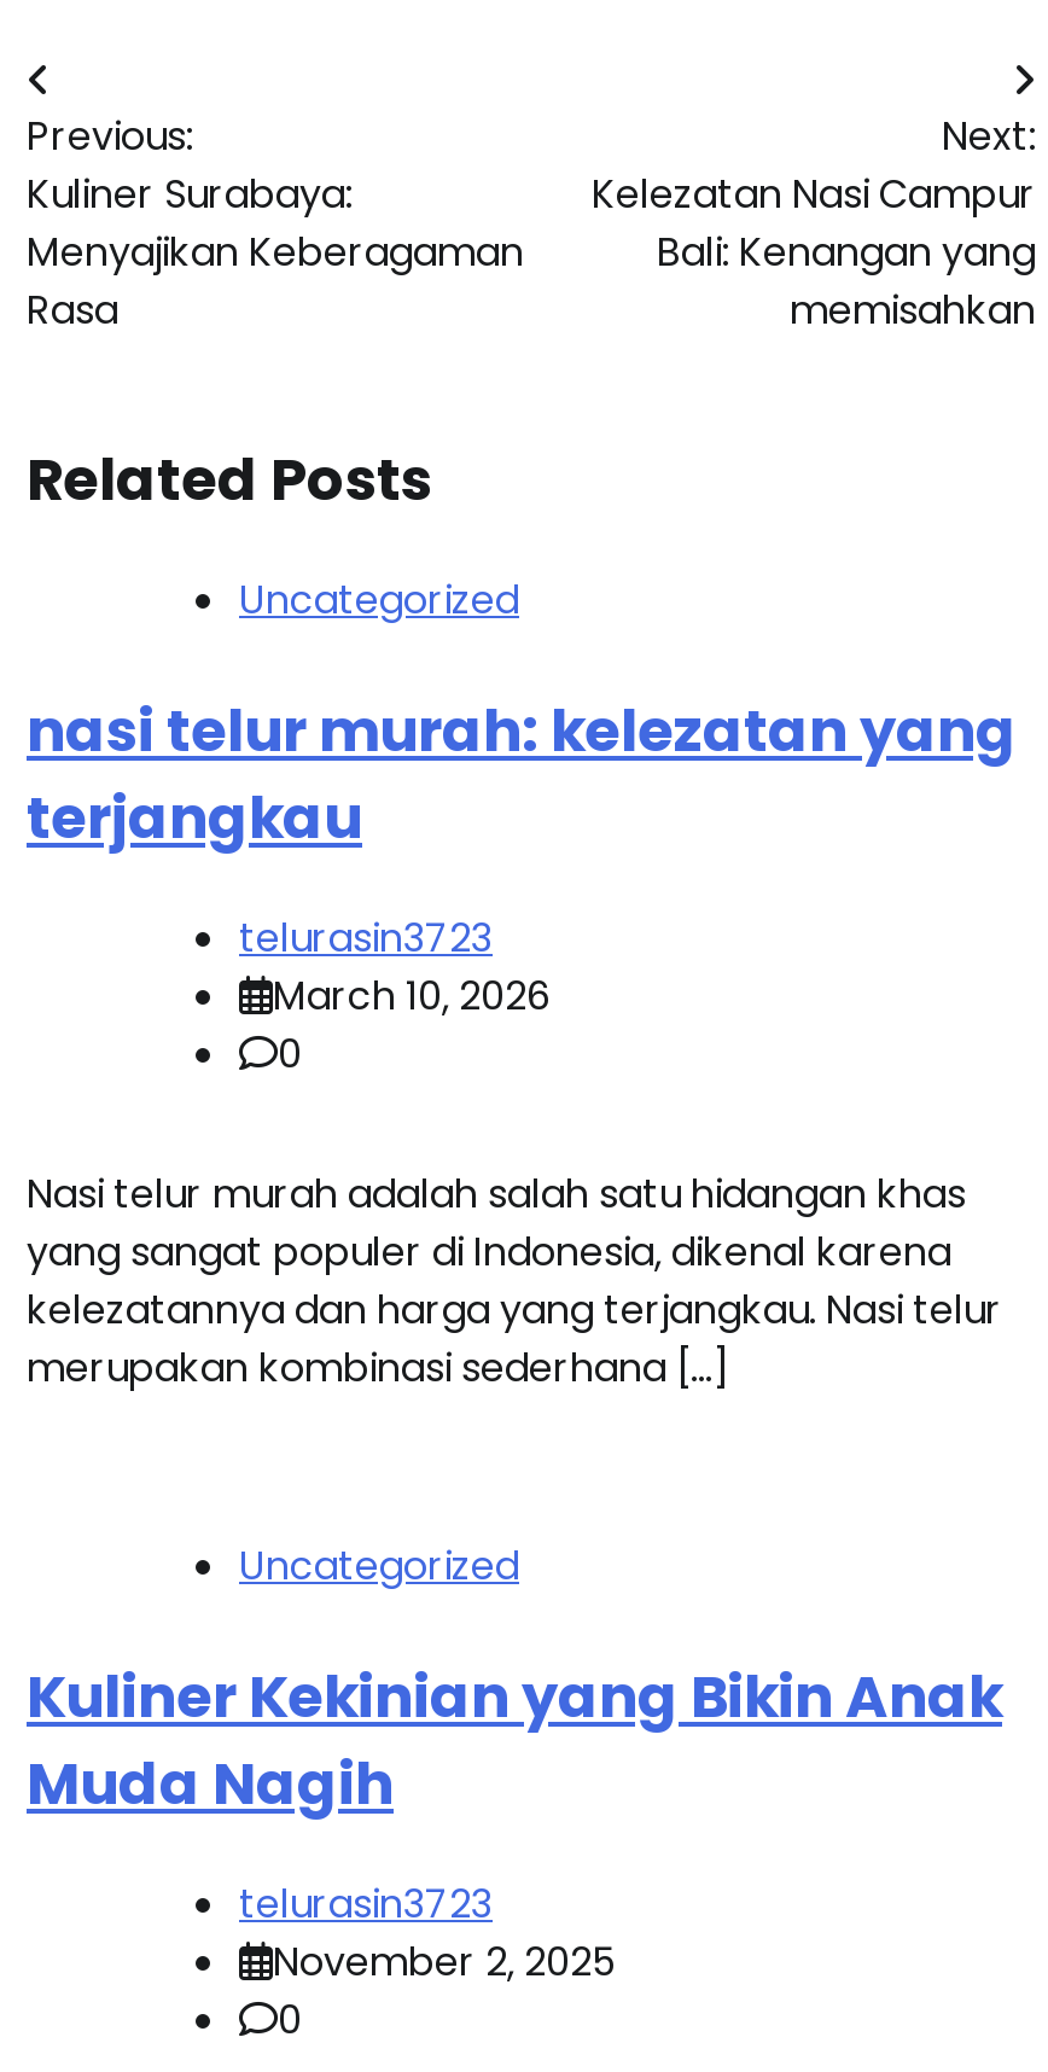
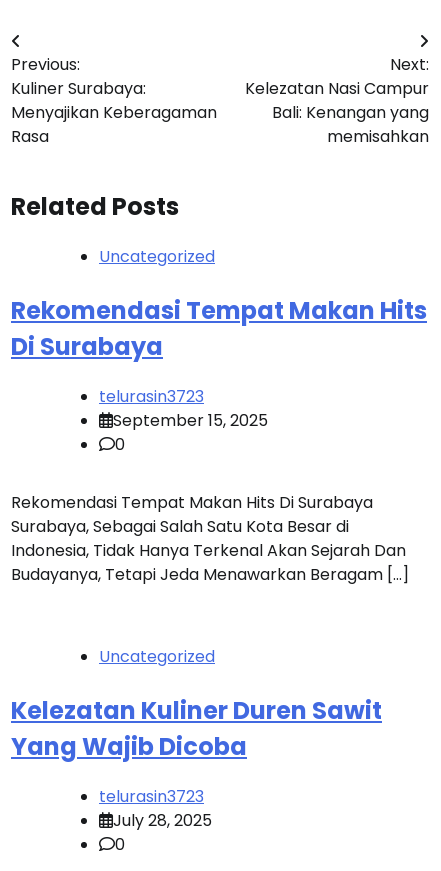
[27,691,1017,857] nasi telur murah: kelezatan yang | terjangkau -> [11,294,427,363] Rekomendasi Tempat Makan Hits | Di Surabaya
[273,968,551,1024] March 10, 2026 -> [113,409,268,432] September 15, 2025
[27,1166,1002,1396] Nasi telur murah adalah salah satu hidangan khas | yang sangat populer di Indonesia, dikenal karena | kelezatannya dan harga yang terjangkau. Nasi telur | merupakan kombinasi sederhana […] -> [11,491,409,586] Rekomendasi Tempat Makan Hits Di Surabaya | Surabaya, Sebagai Salah Satu Kota Besar di | Indonesia, Tidak Hanya Terkenal Akan Sejarah Dan | Budayanya, Tetapi Jeda Menawarkan Beragam […]
[27,1657,1002,1823] Kuliner Kekinian yang Bikin Anak | Muda Nagih -> [11,694,382,763] Kelezatan Kuliner Duren Sawit | Yang Wajib Dicoba
[273,1934,616,1990] November 2, 2025 -> [113,809,212,832] July 28, 2025

